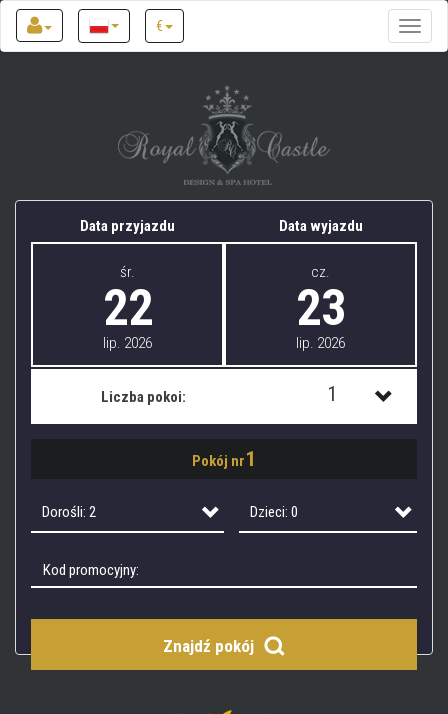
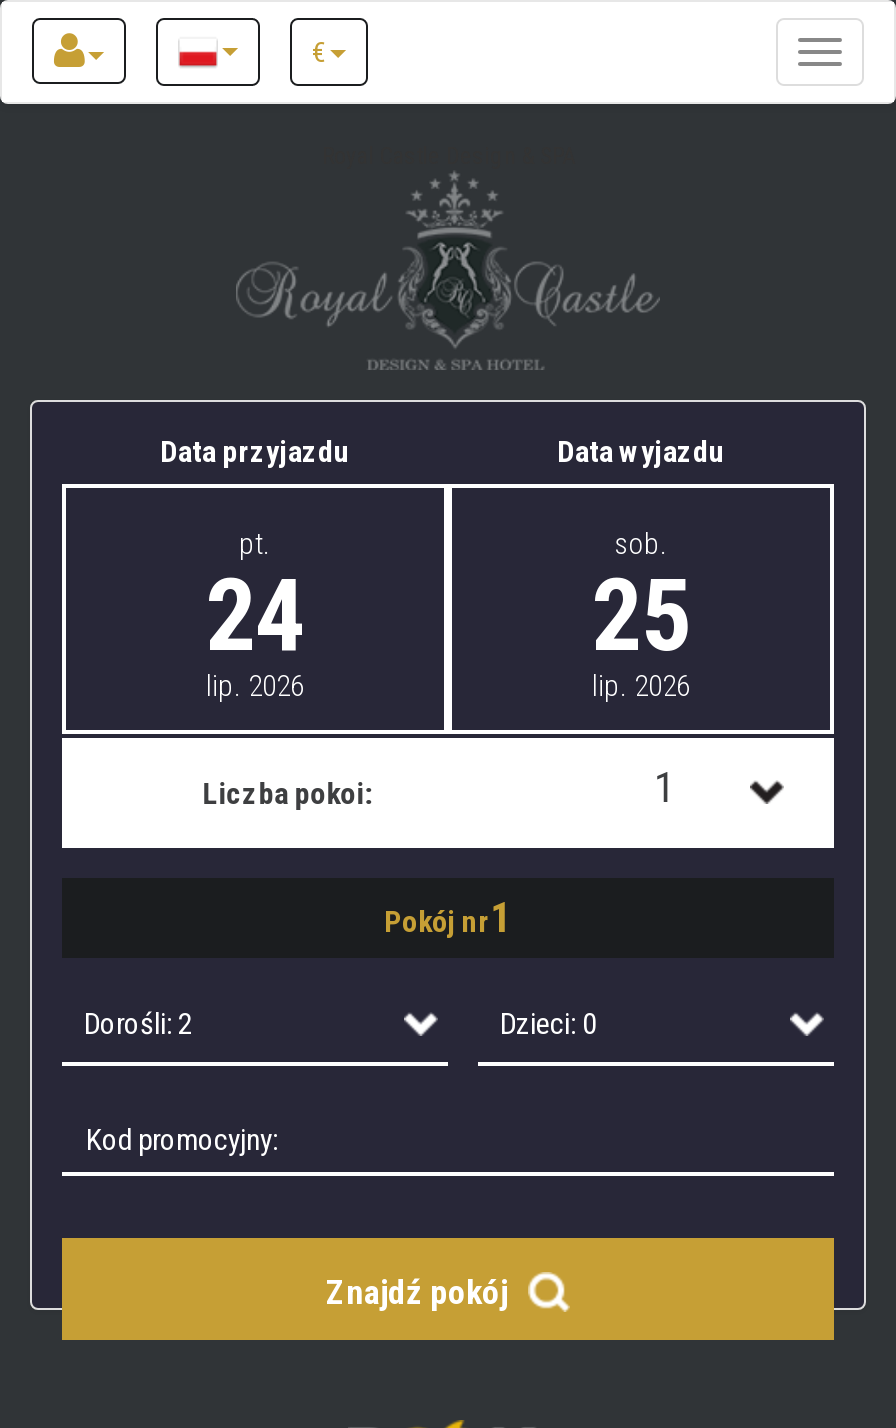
[102,263,152,337] śr. | 22 -> [205,526,305,674] pt. | 24
[295,263,345,337] cz. | 23 -> [591,526,691,674] sob. | 25

